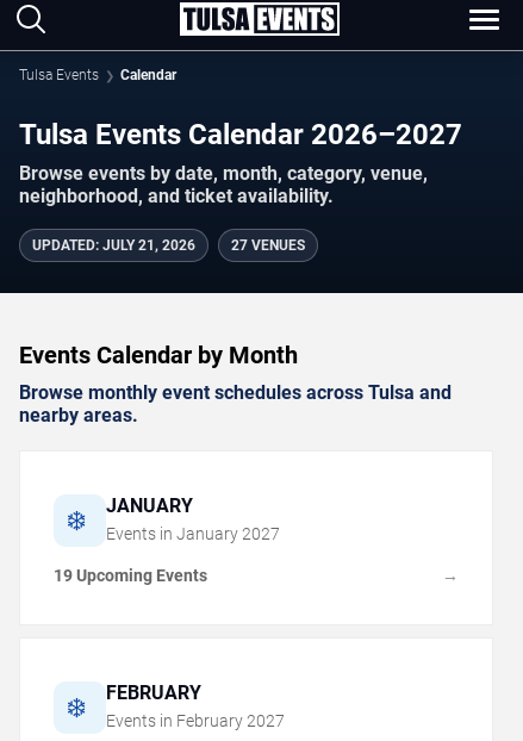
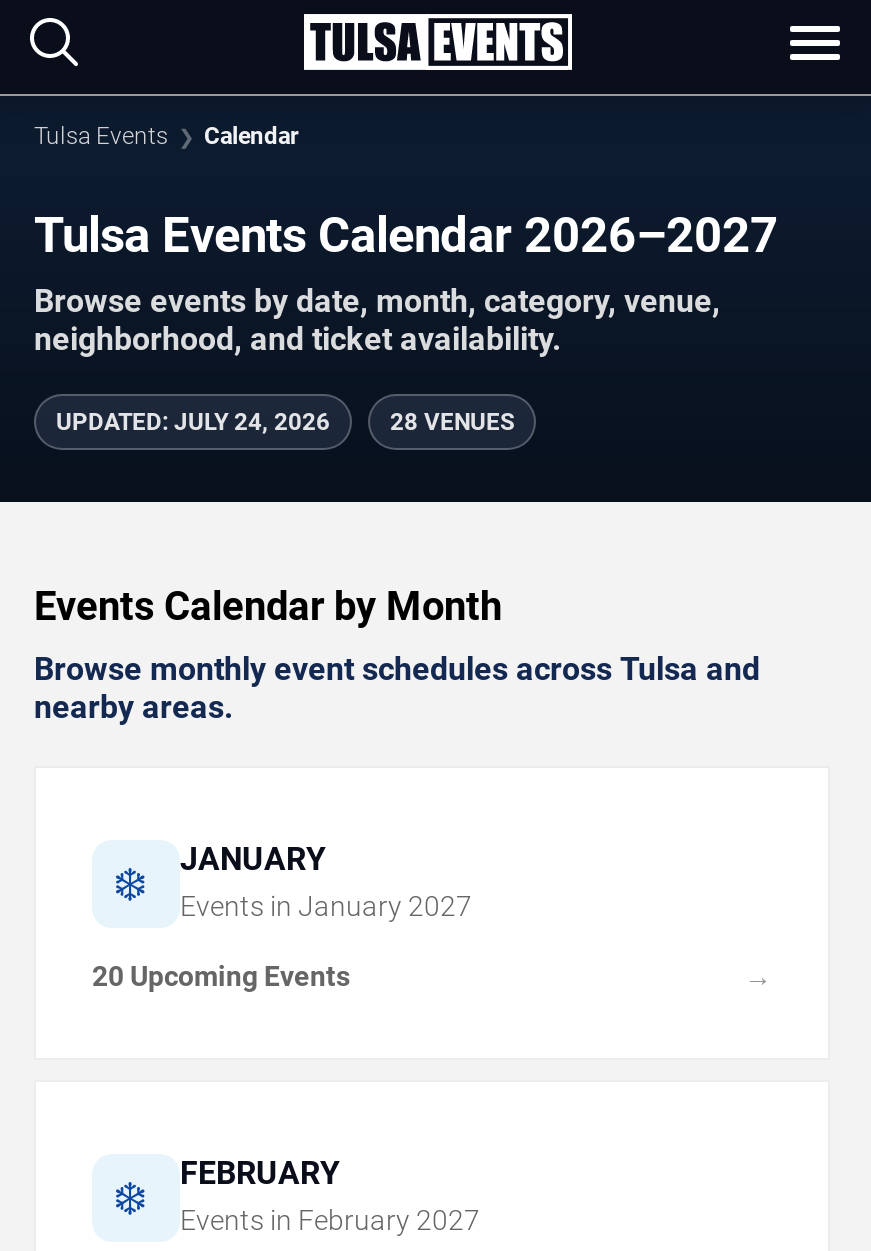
[32,237,195,253] UPDATED: JULY 21, 2026 -> [56,407,330,435] UPDATED: JULY 24, 2026
[231,237,305,253] 27 VENUES -> [390,407,514,435] 28 VENUES
[54,565,207,584] 19 Upcoming Events -> [92,959,350,991] 20 Upcoming Events

